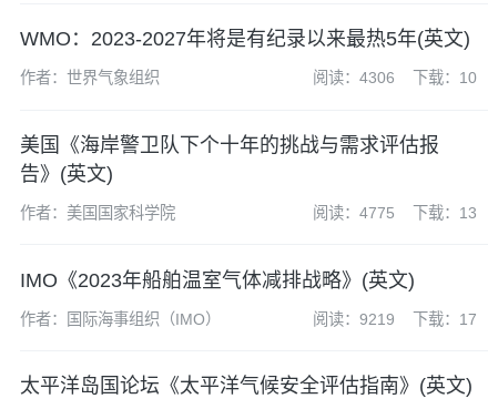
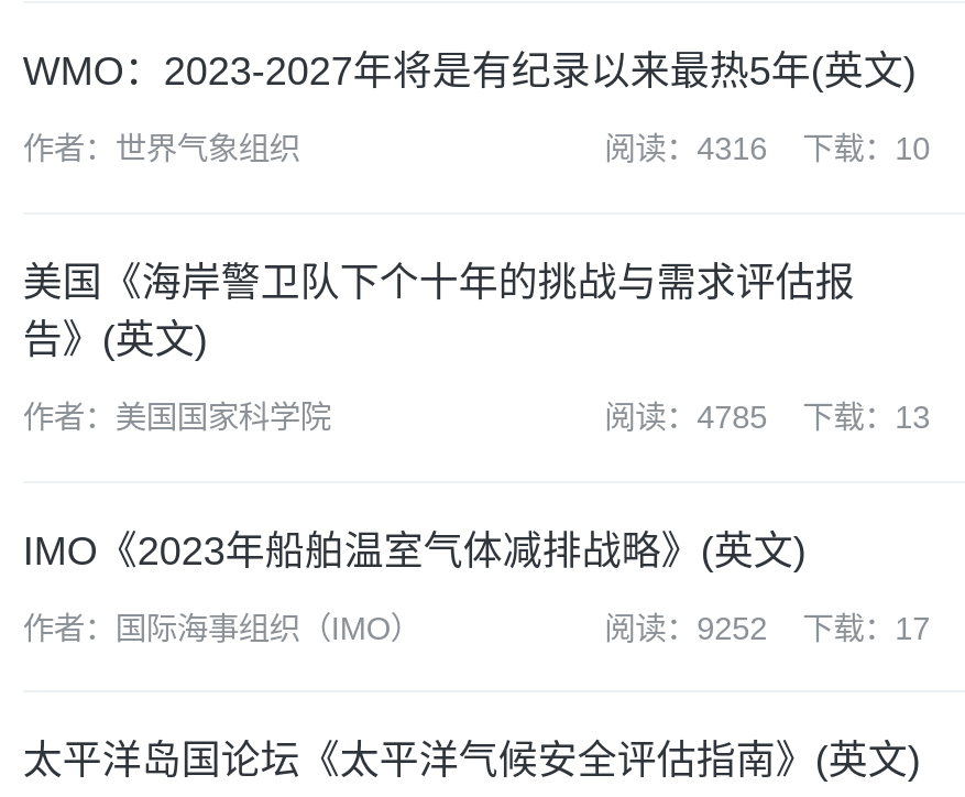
[313,69,477,87] 阅读：4306 下载：10 -> [605,131,930,166] 阅读：4316 下载：10
[313,204,477,221] 阅读：4775 下载：13 -> [605,399,930,434] 阅读：4785 下载：13
[313,310,477,328] 阅读：9219 下载：17 -> [605,610,930,645] 阅读：9252 下载：17

